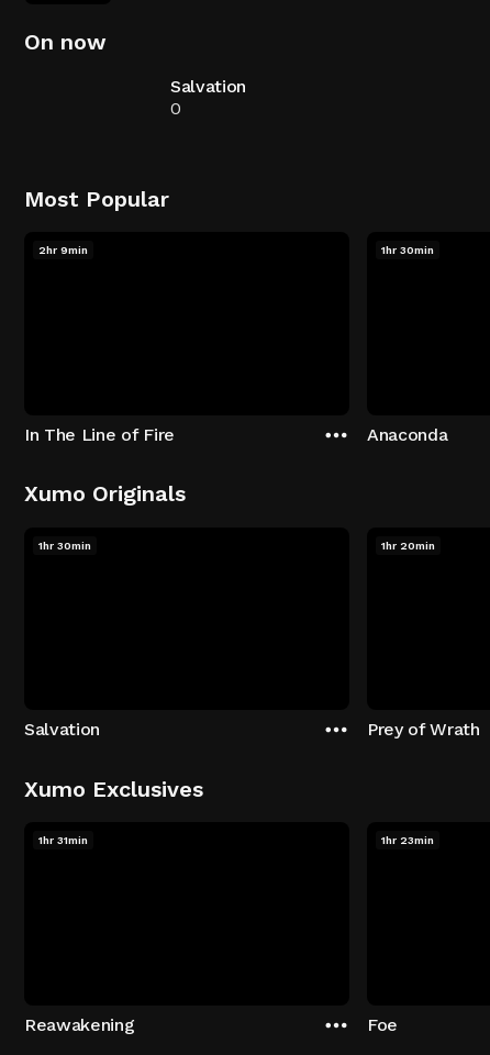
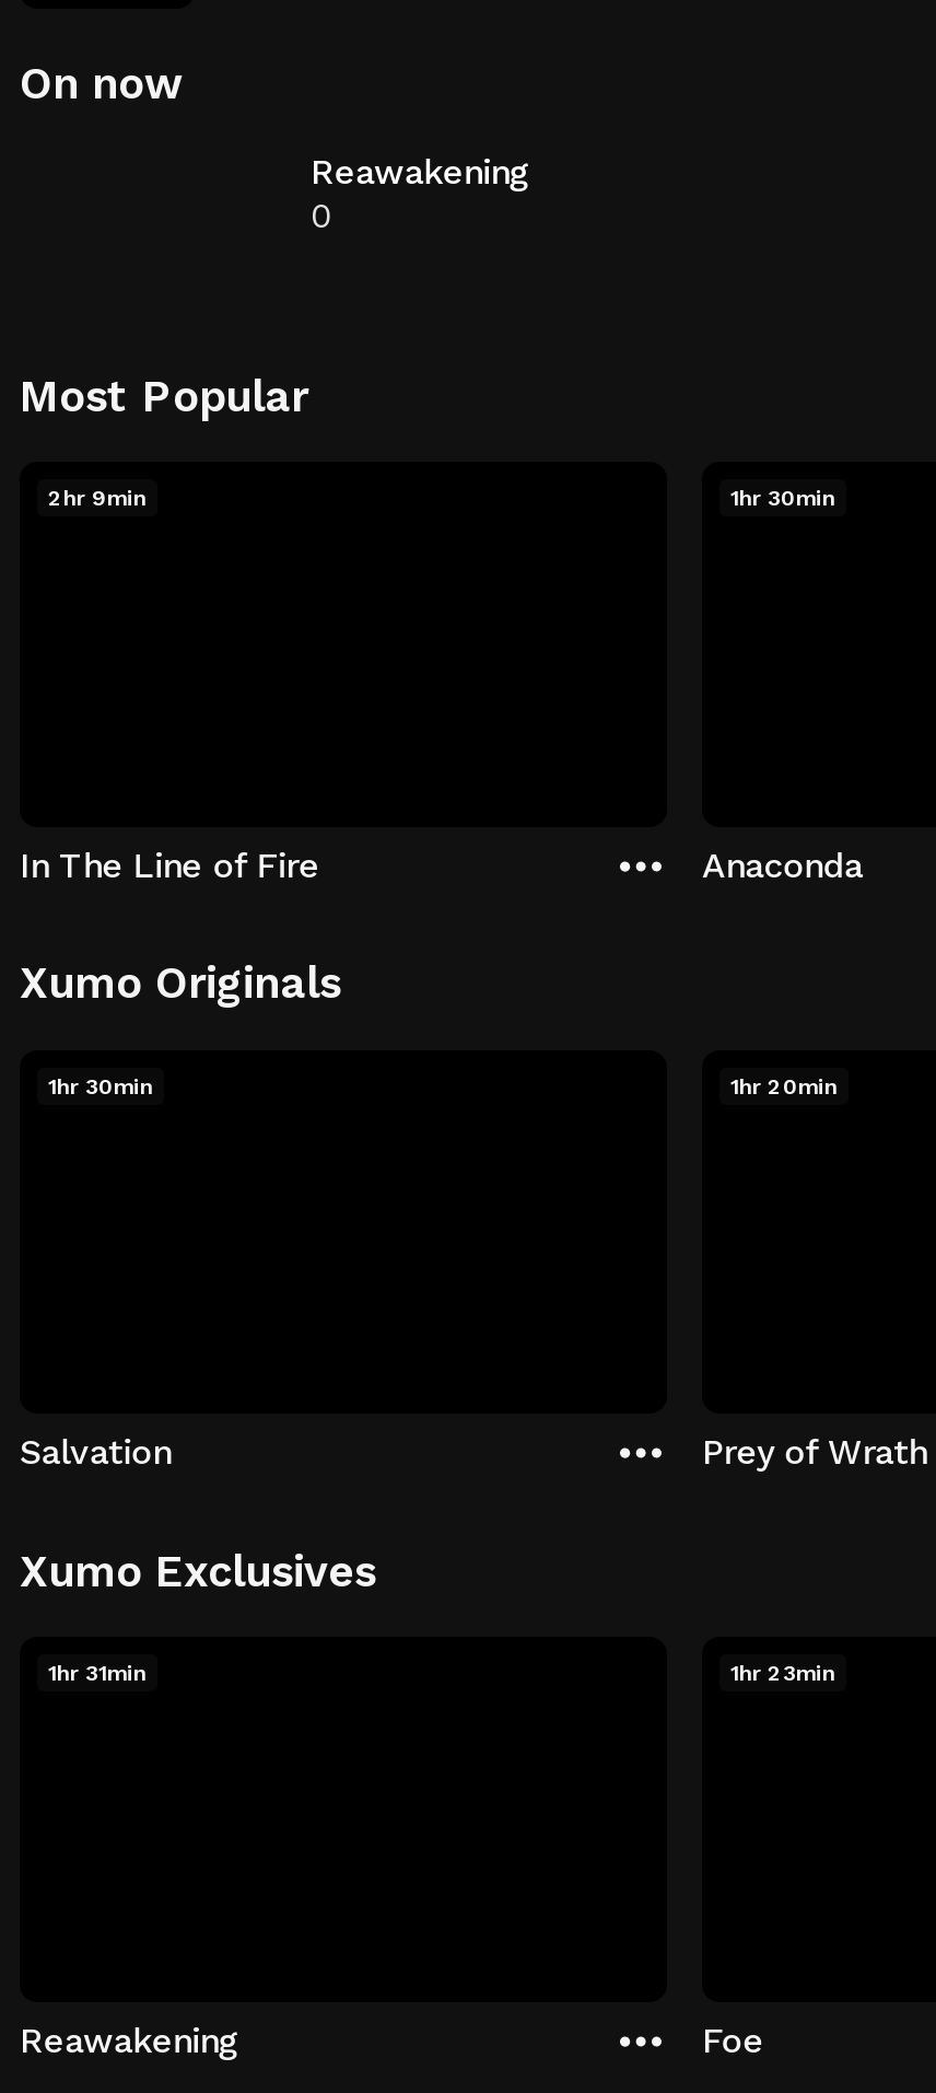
[170,76,246,97] Salvation -> [311,151,530,193] Reawakening

